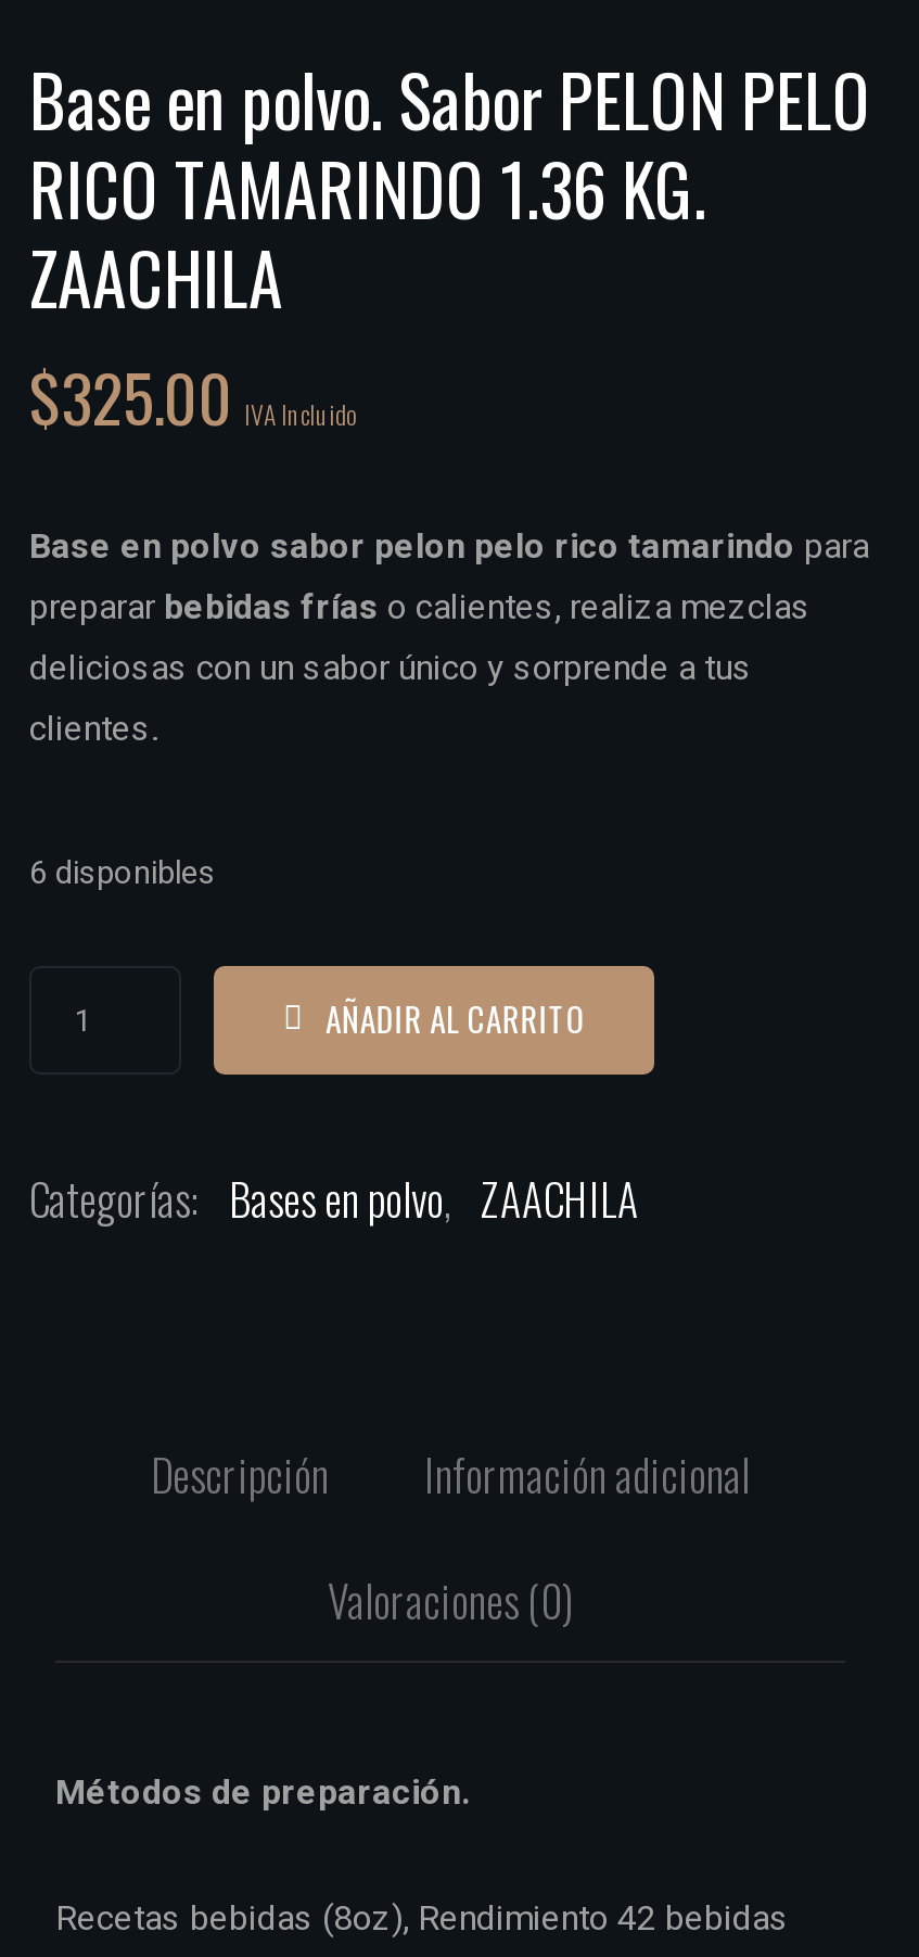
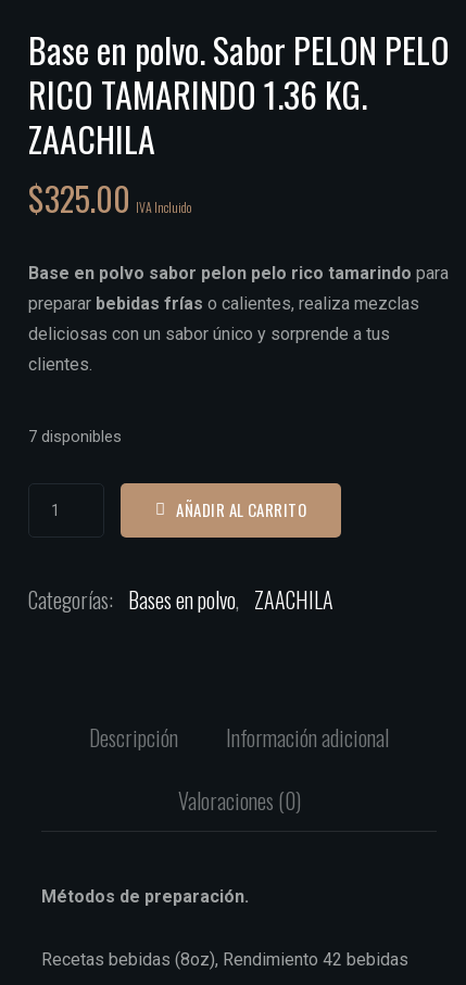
[29,853,216,892] 6 disponibles -> [28,427,122,446] 7 disponibles

